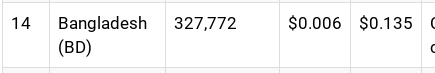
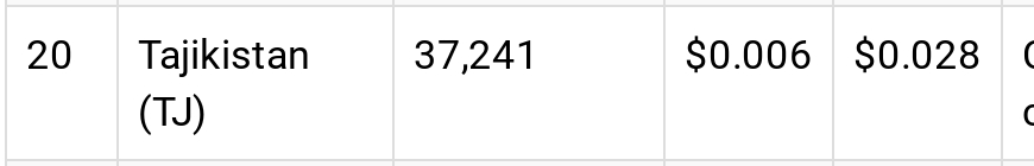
[11,13,147,57] 14 | Bangladesh | (BD) -> [26,31,309,135] 20 | Tajikistan | (TJ)
[174,13,237,33] 327,772 -> [414,31,540,78] 37,241
[359,13,413,33] $0.135 -> [853,31,982,78] $0.028

